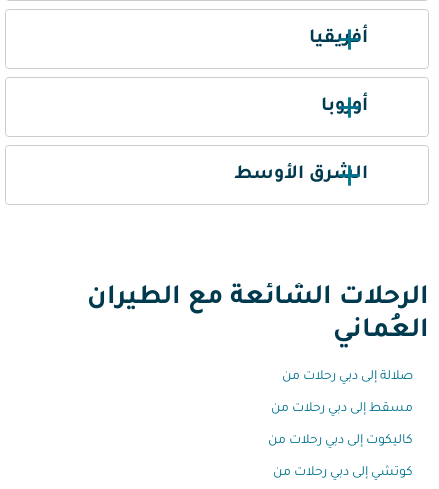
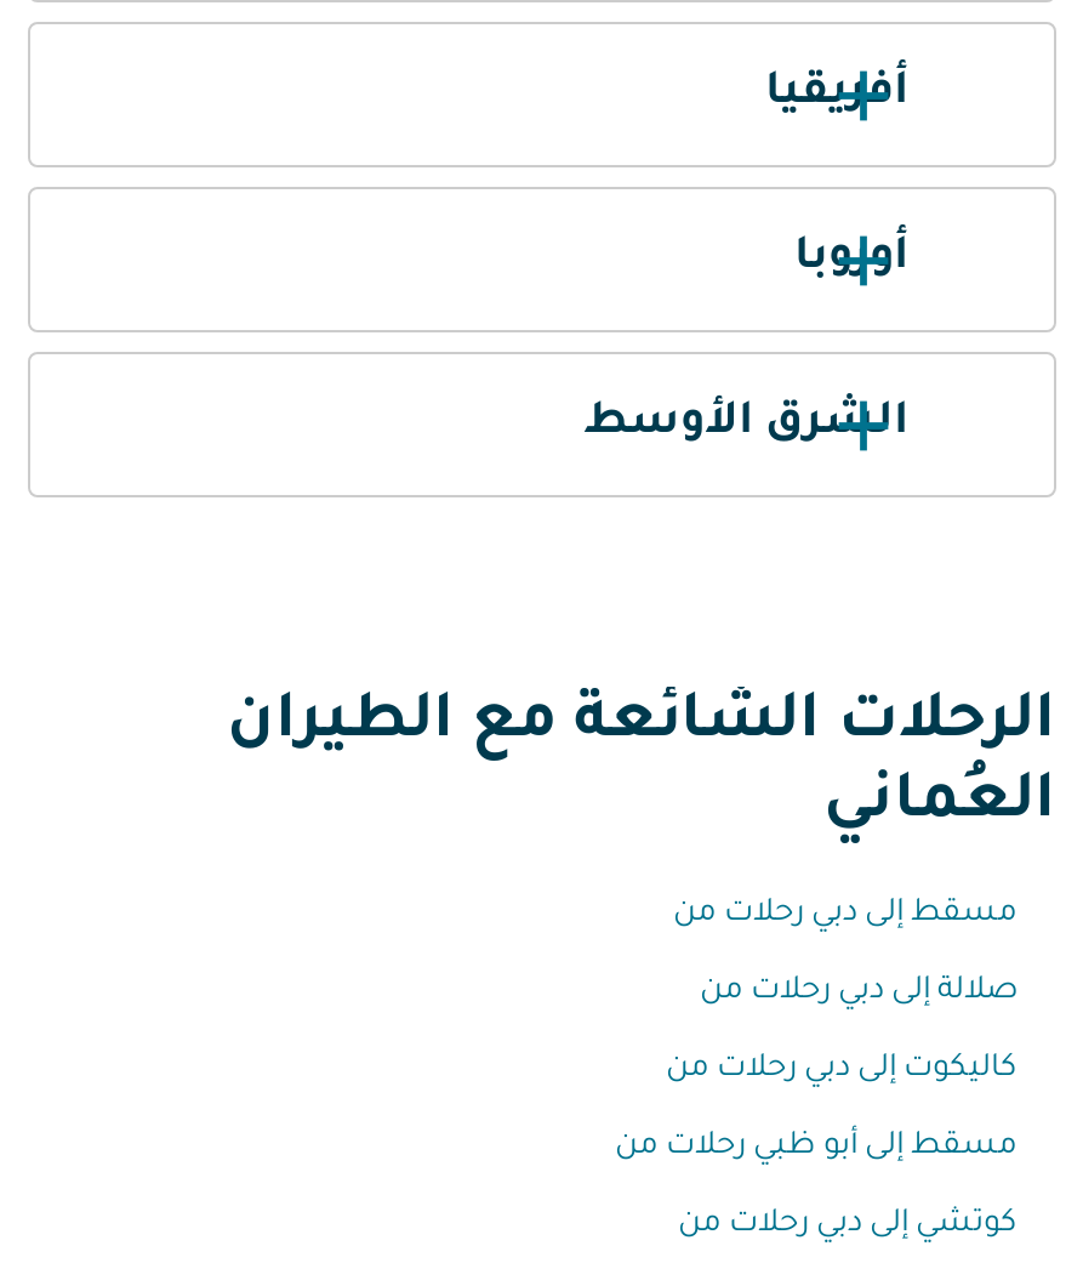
moved [271,402,413,416] -> [673,898,1018,932]: مسقط إلى دبي رحلات من
none -> [615,1131,1018,1165] مسقط إلى أبو ظبي رحلات من

